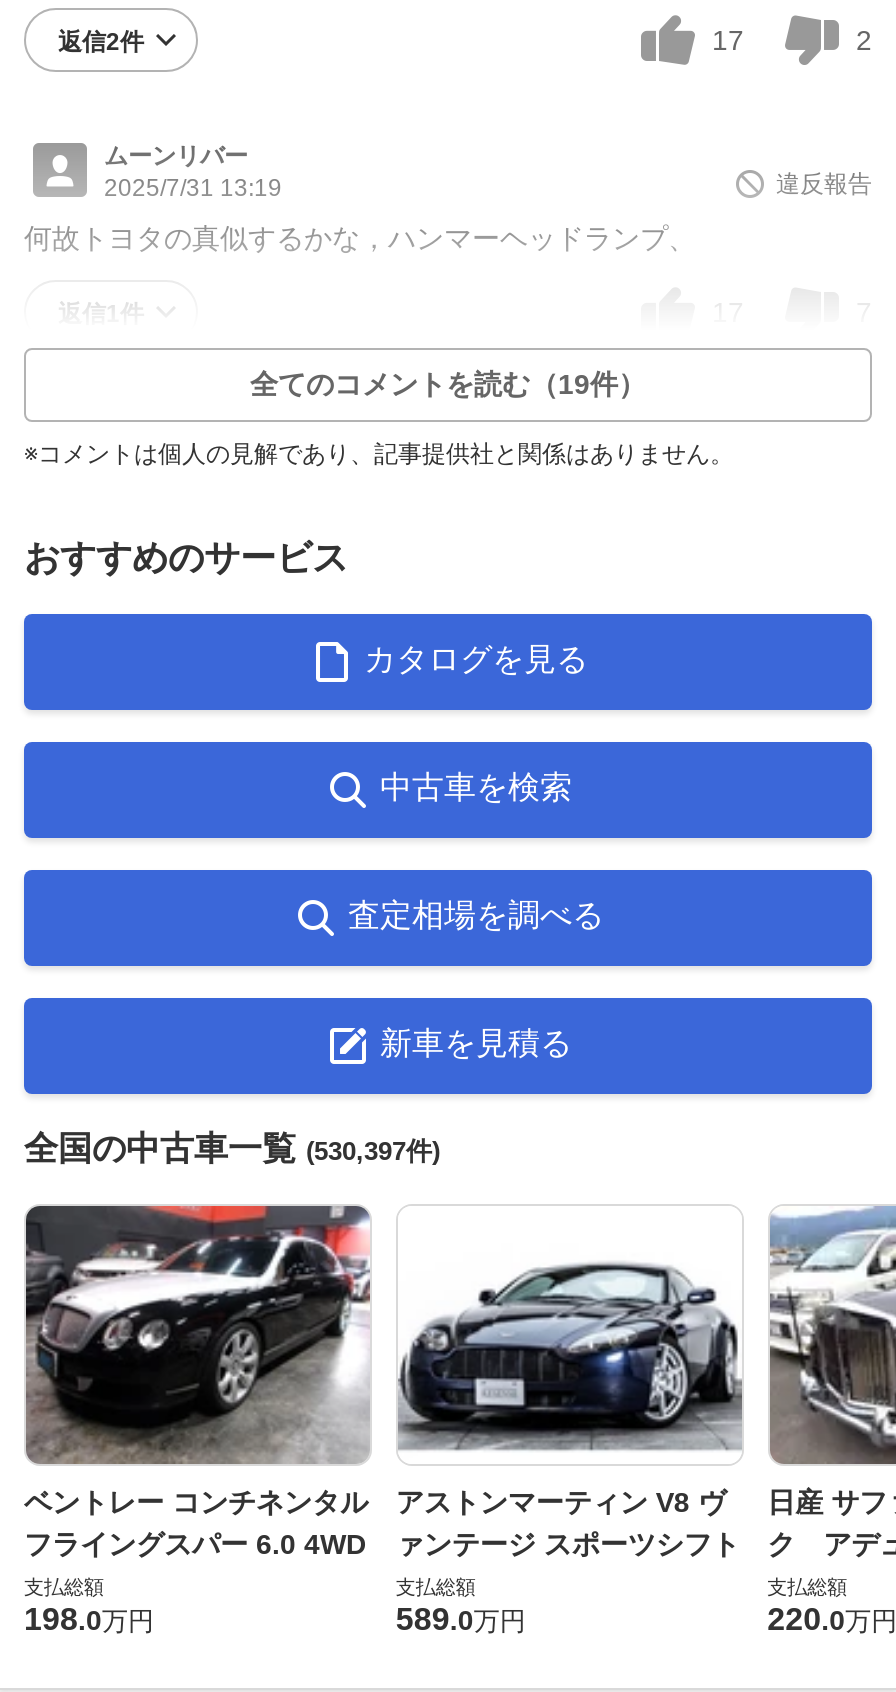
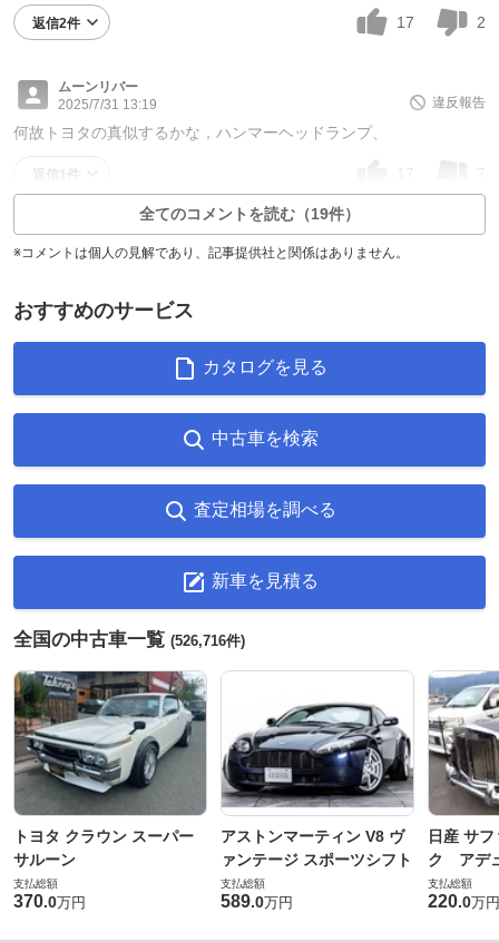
[24,1130,440,1168] 全国の中古車一覧(530,397件) -> [13,629,245,650] 全国の中古車一覧(526,716件)
[24,1204,370,1560] [image] | ベントレー コンチネンタル | フライングスパー 6.0 4WD -> [13,670,207,869] [image] | トヨタ クラウン スーパー | サルーン
[24,1602,154,1636] 198.0万円 -> [13,892,86,911] 370.0万円

